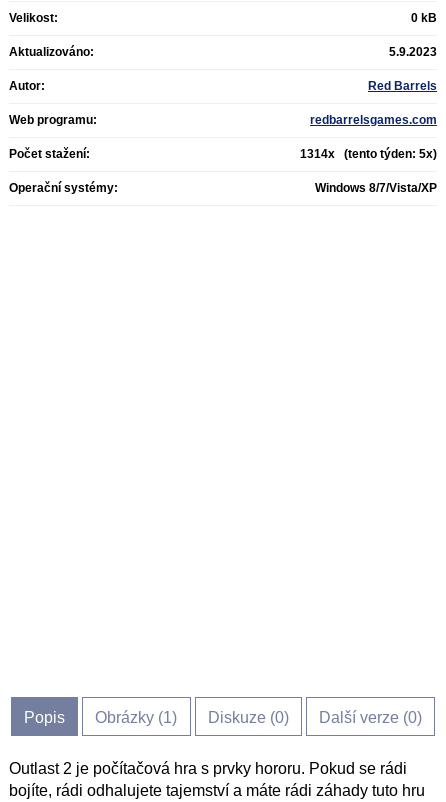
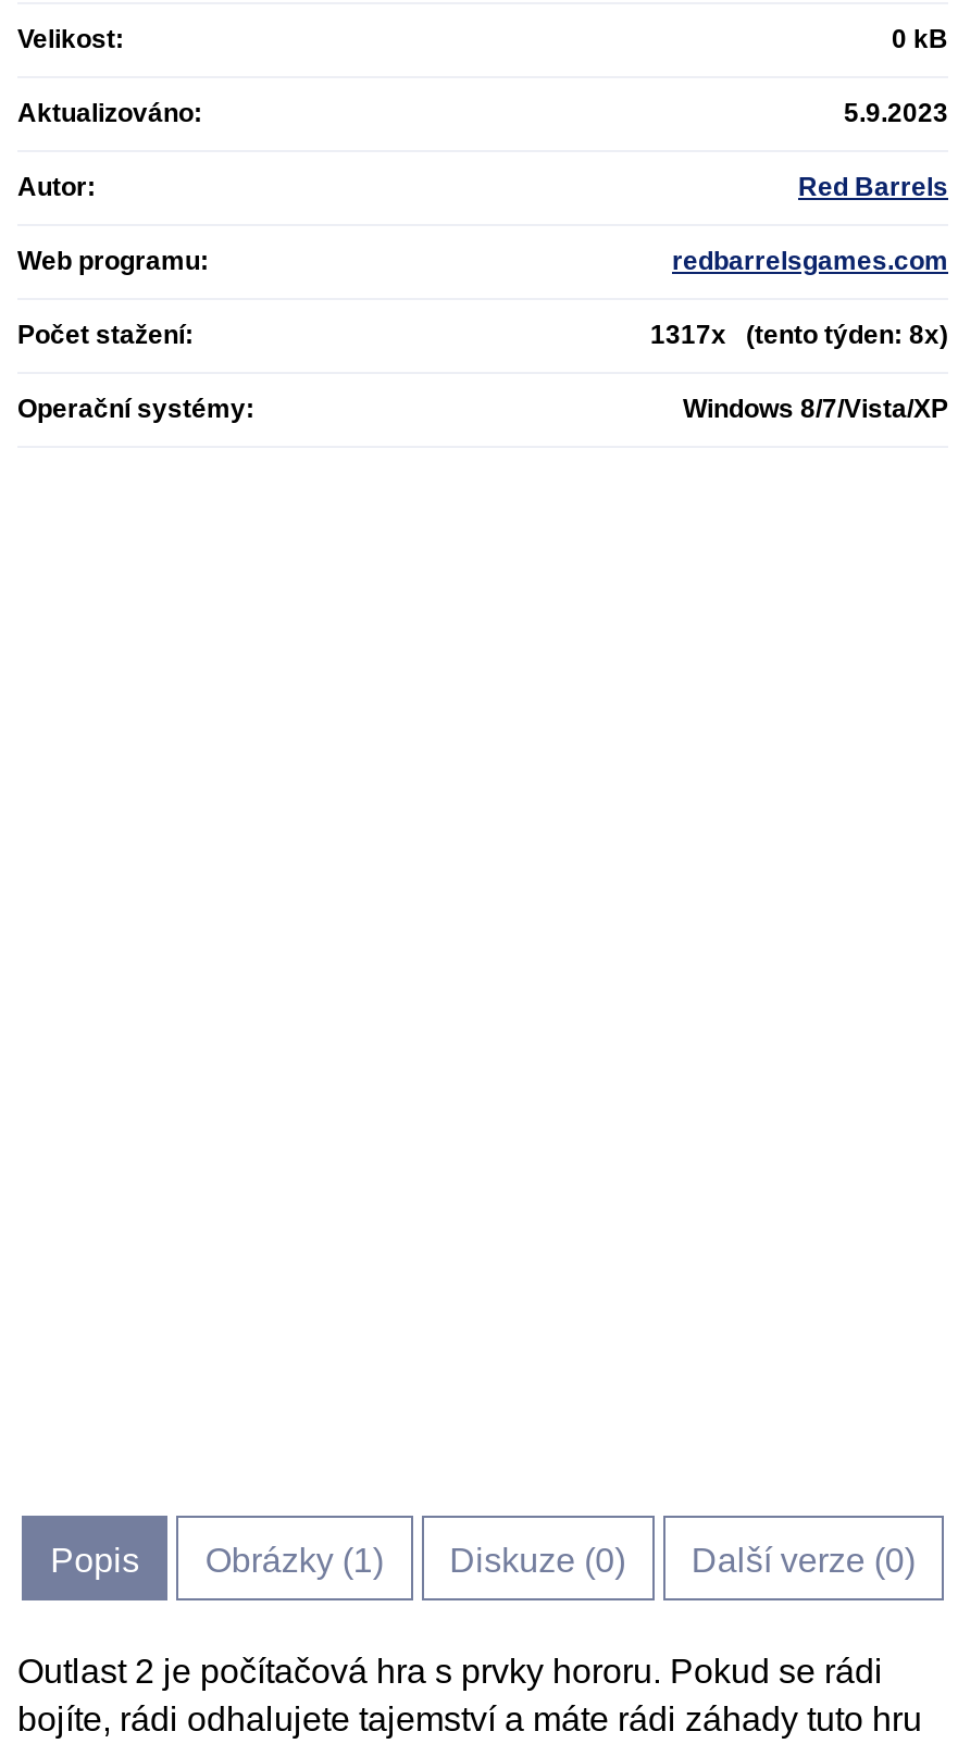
[300,147,437,161] 1314x (tento týden: 5x) -> [650,320,948,350] 1317x (tento týden: 8x)

